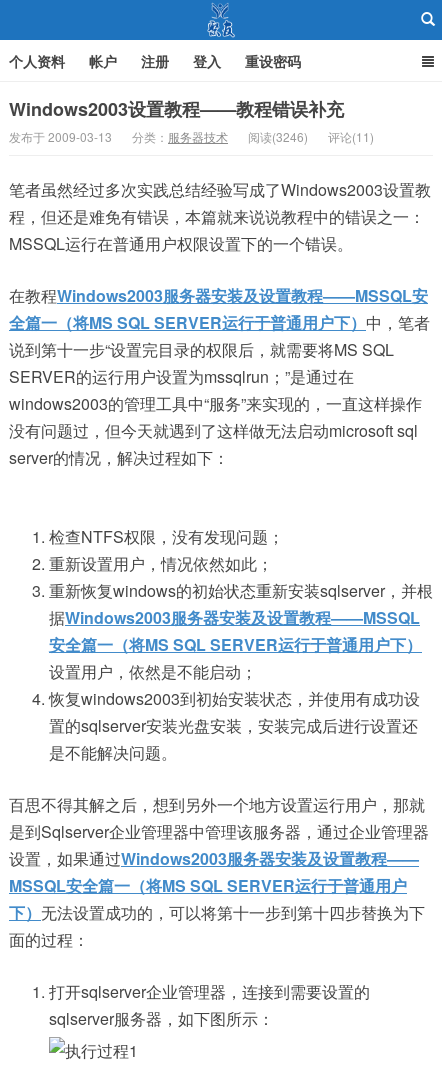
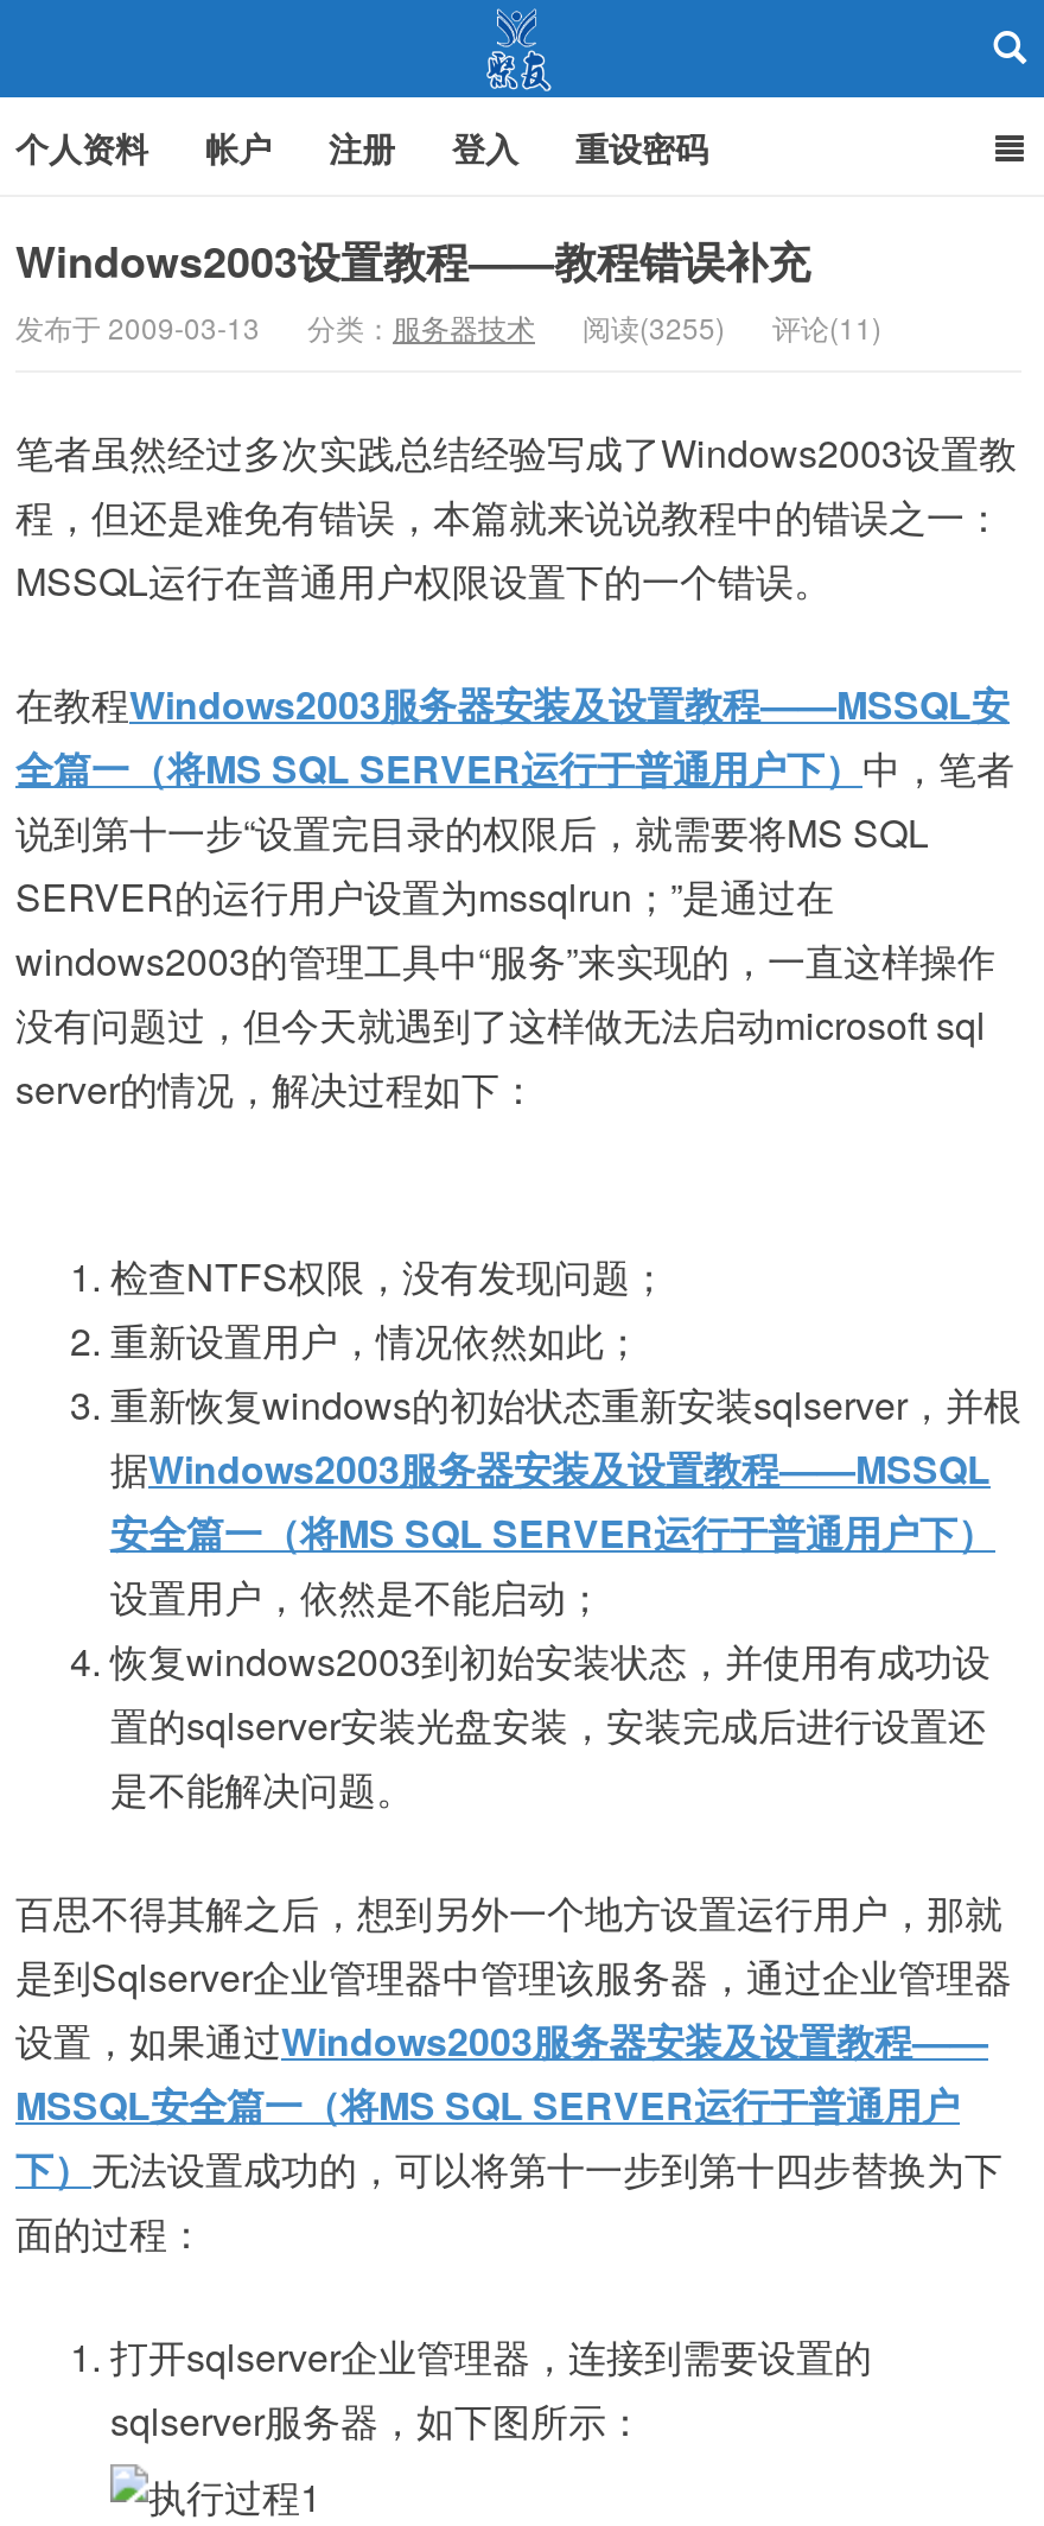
[9,128,374,145] 发布于 2009-03-13 分类：服务器技术 阅读(3246) 评论(11) -> [15,306,881,347] 发布于 2009-03-13 分类：服务器技术 阅读(3255) 评论(11)

